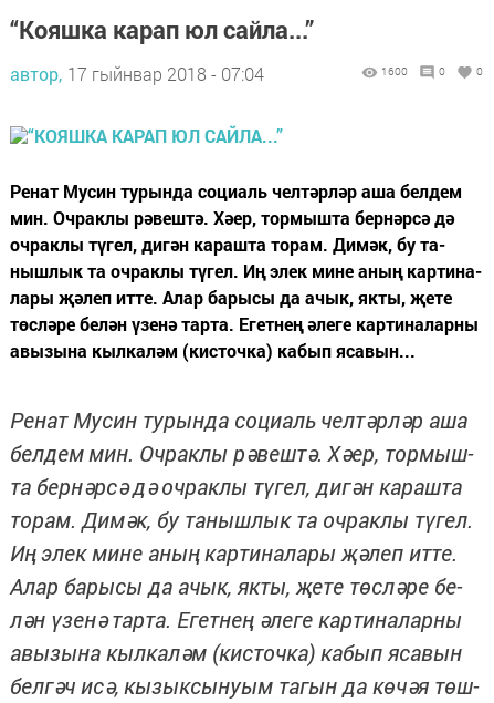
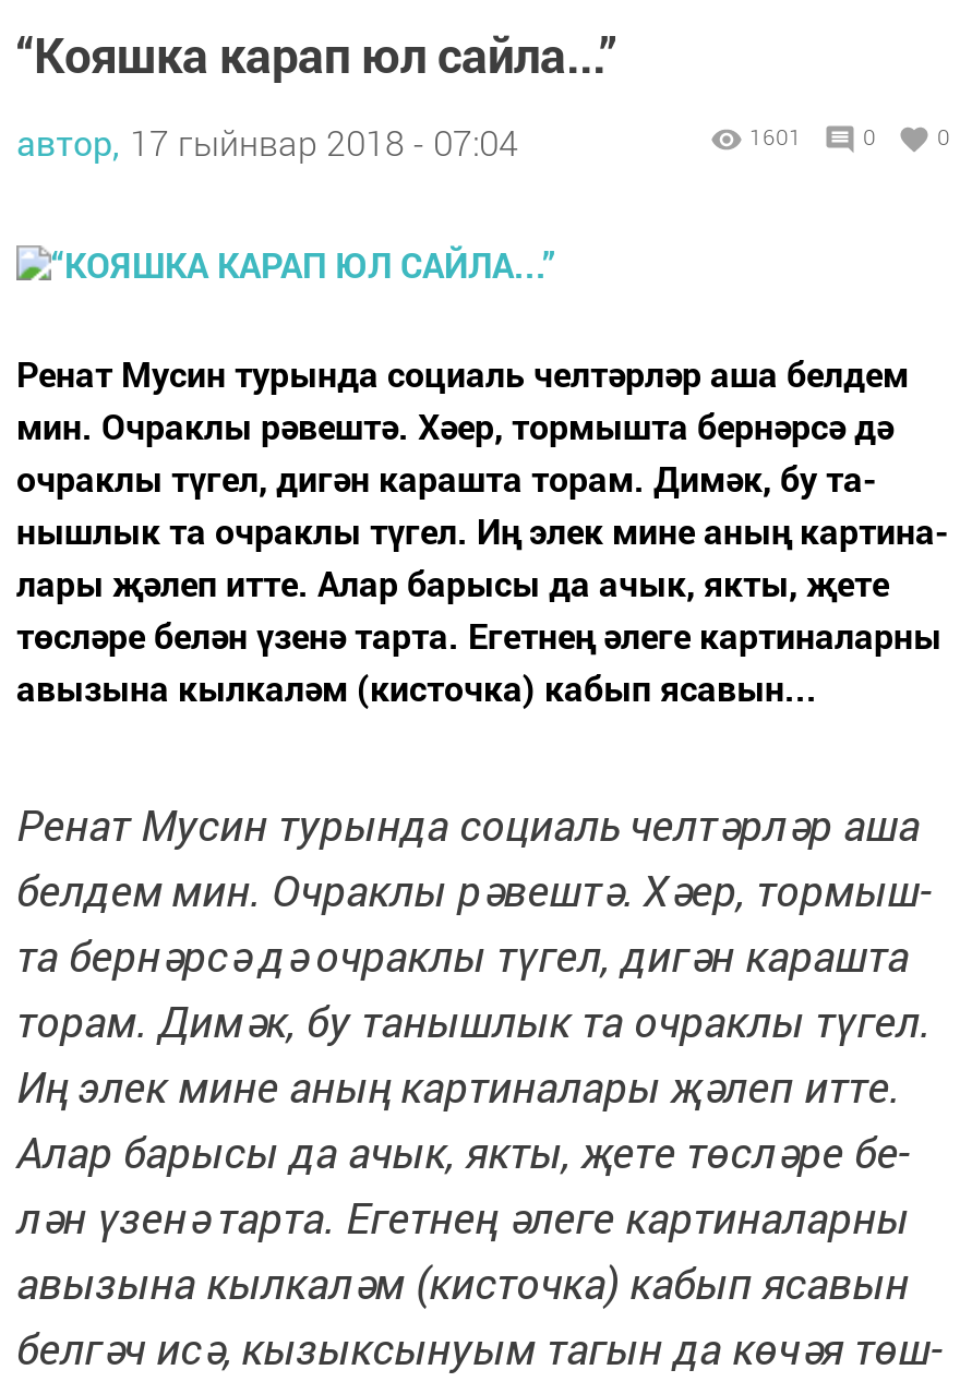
[381,64,408,79] 1600 -> [749,124,802,152] 1601

